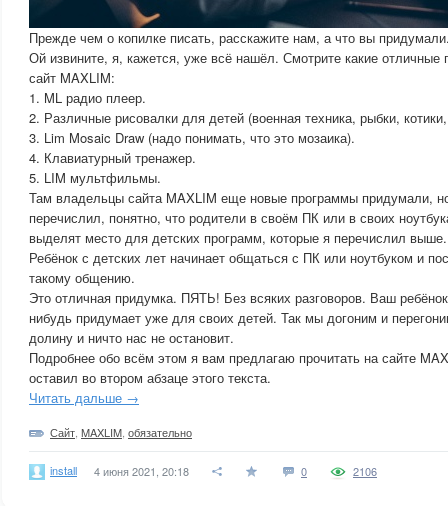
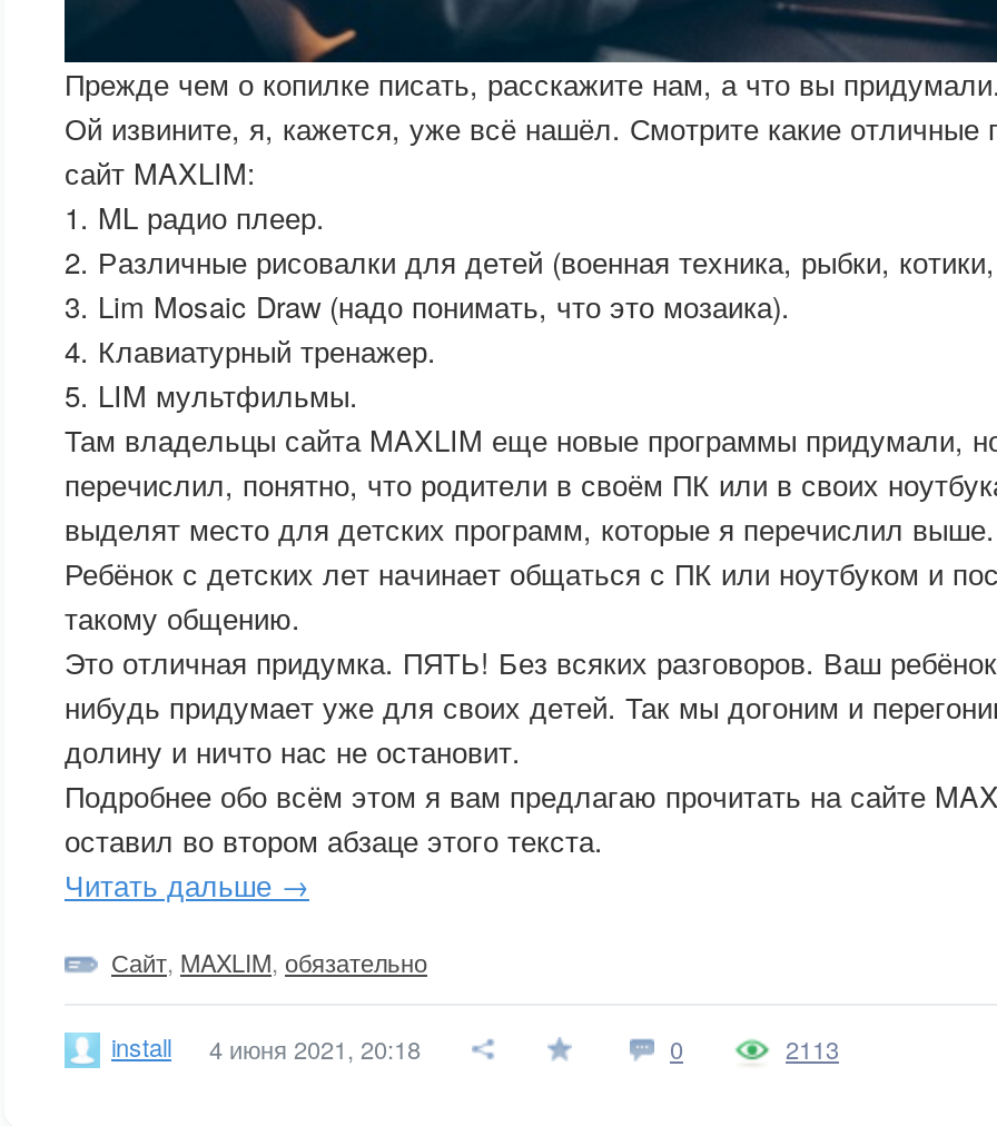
[353,463,377,479] 2106 -> [786,1030,839,1066] 2113

